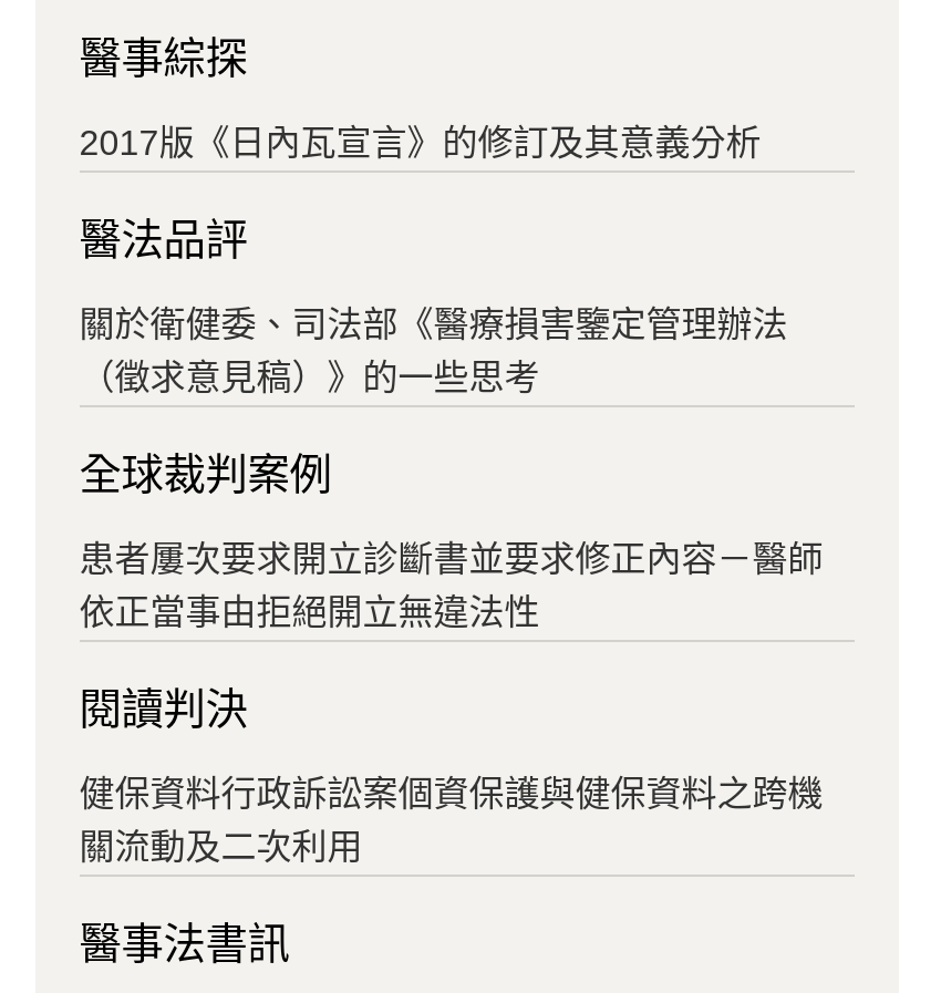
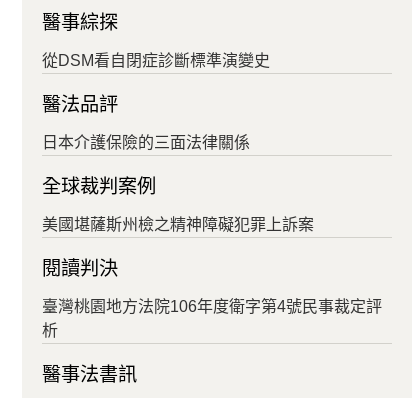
[79,124,761,162] 2017版《日內瓦宣言》的修訂及其意義分析 -> [42,52,270,69] 從DSM看自閉症診斷標準演變史
[79,306,788,396] 關於衛健委、司法部《醫療損害鑒定管理辦法 | （徵求意見稿）》的一些思考 -> [42,134,250,151] 日本介護保險的三面法律關係
[79,540,823,631] 患者屢次要求開立診斷書並要求修正內容－醫師 | 依正當事由拒絕開立無違法性 -> [42,216,314,233] 美國堪薩斯州檢之精神障礙犯罪上訴案
[79,775,823,866] 健保資料行政訴訟案個資保護與健保資料之跨機 | 關流動及二次利用 -> [42,298,382,339] 臺灣桃園地方法院106年度衛字第4號民事裁定評 | 析

